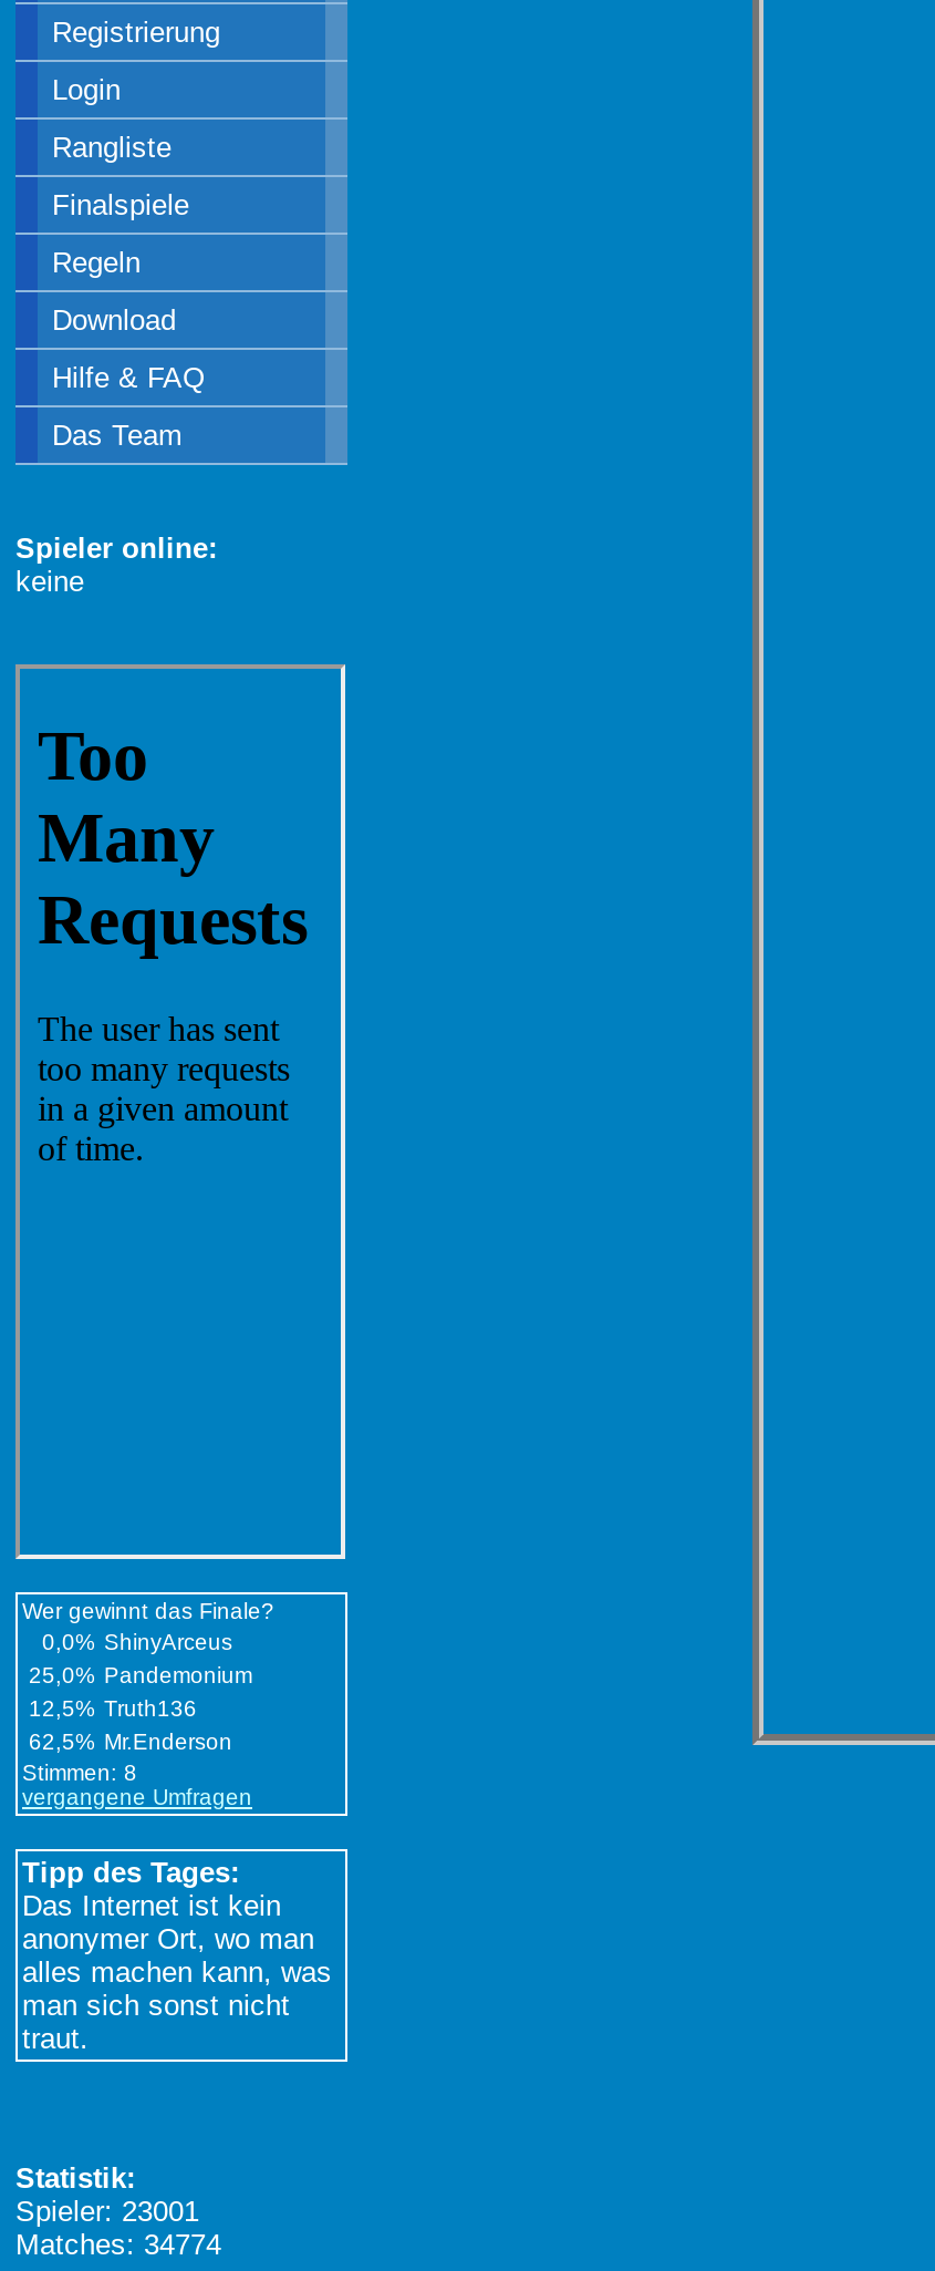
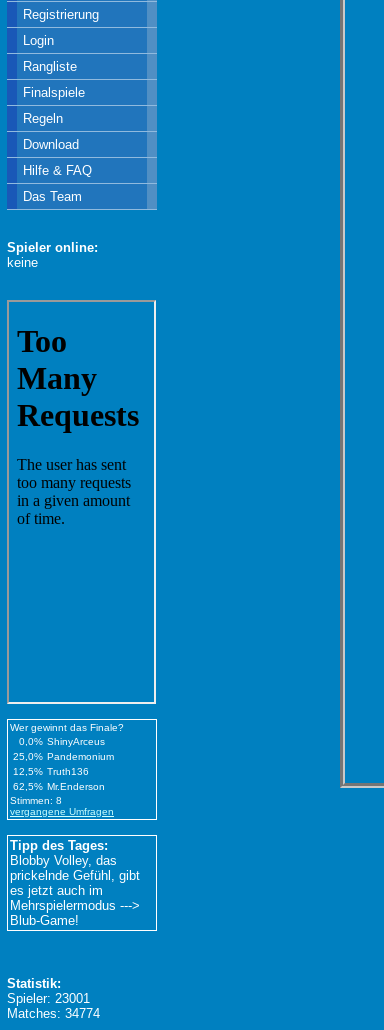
[22,1889,332,2055] Das Internet ist kein | anonymer Ort, wo man | alles machen kann, was | man sich sonst nicht | traut. -> [10,853,140,928] Blobby Volley, das | prickelnde Gefühl, gibt | es jetzt auch im | Mehrspielermodus ---> | Blub-Game!

